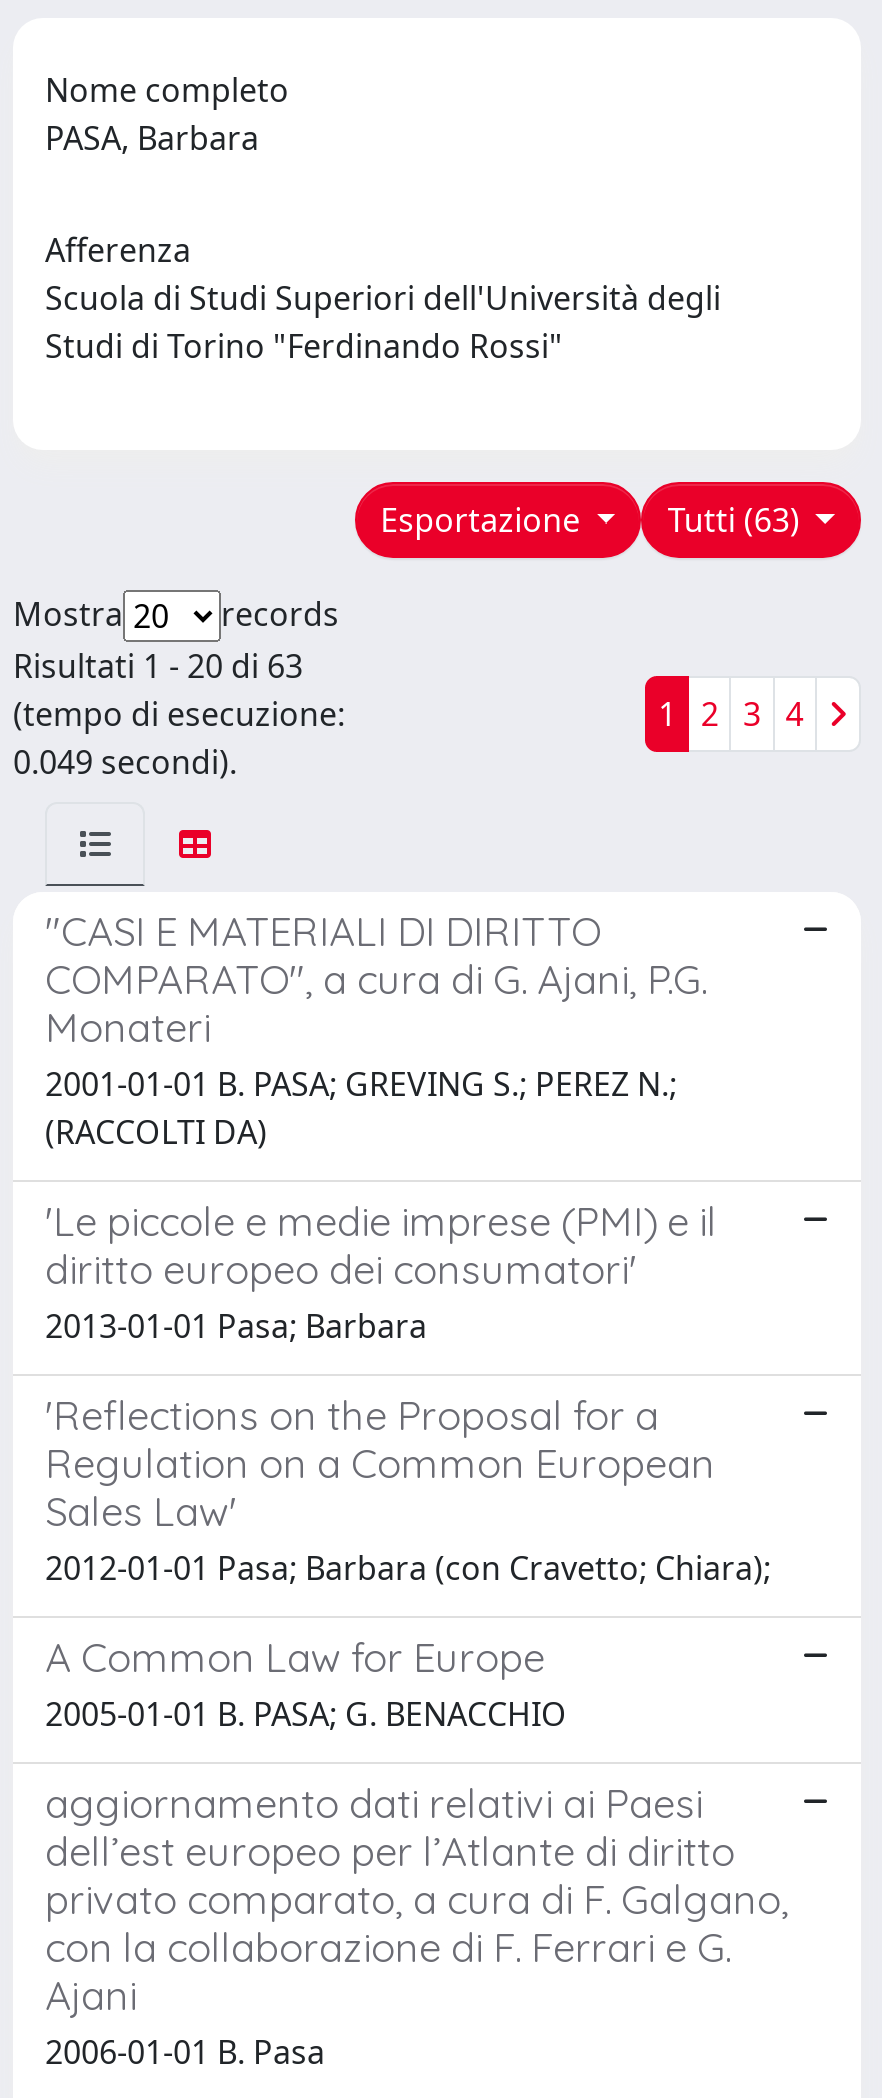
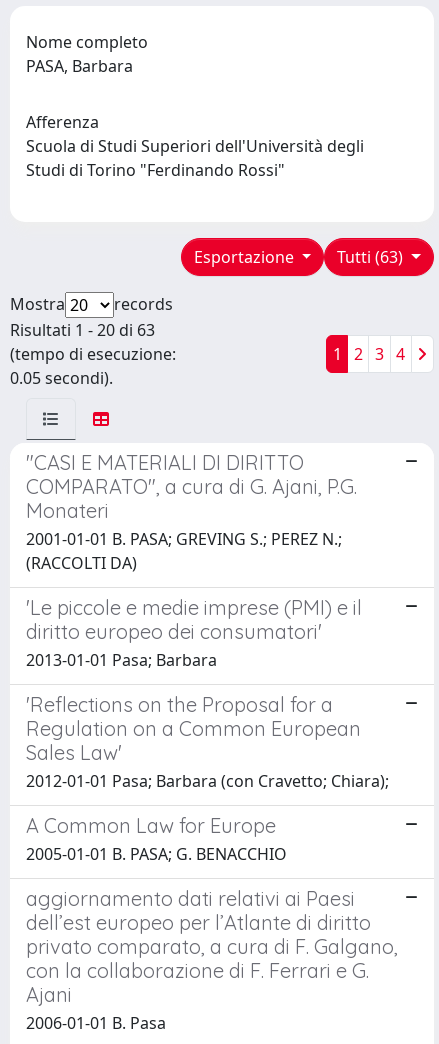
[13,740,237,784] 0.049 secondi). -> [10,367,113,389] 0.05 secondi).

